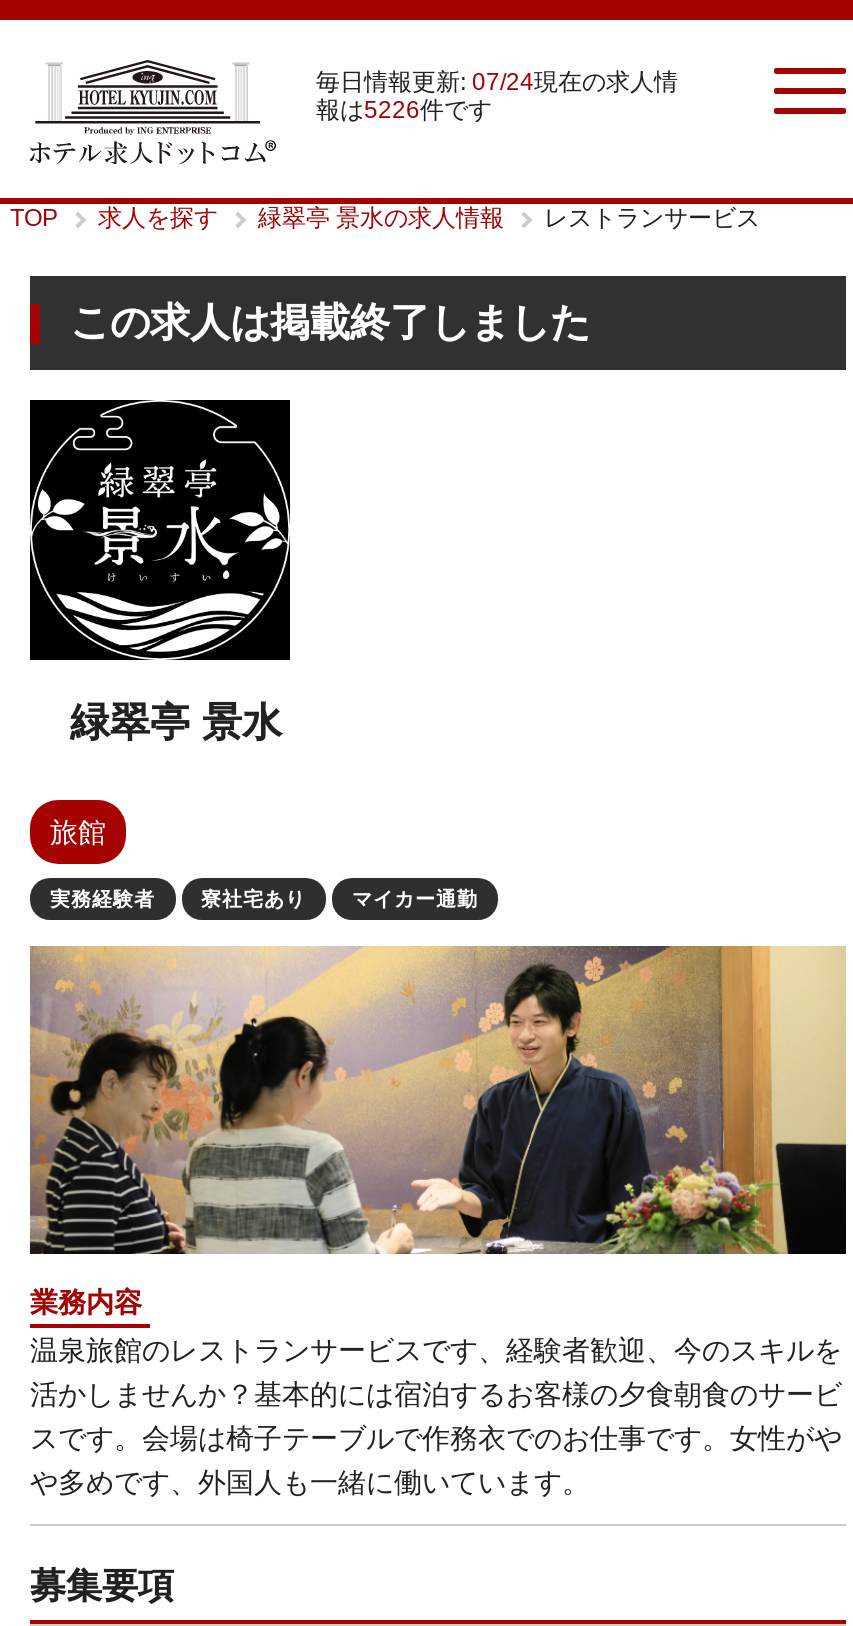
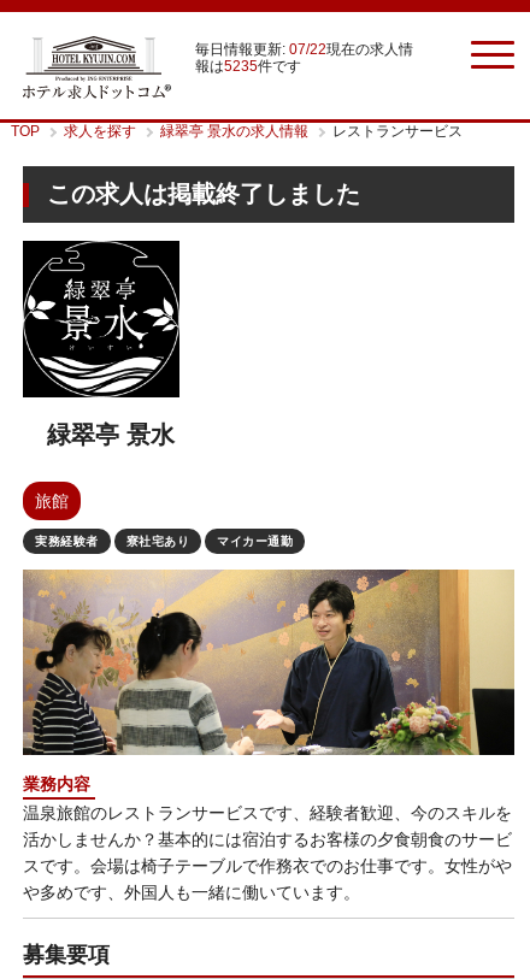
[316,68,678,96] 毎日情報更新: 07/24現在の求人情 -> [195,41,413,58] 毎日情報更新: 07/22現在の求人情
[316,96,492,124] 報は5226件です -> [195,58,301,75] 報は5235件です

